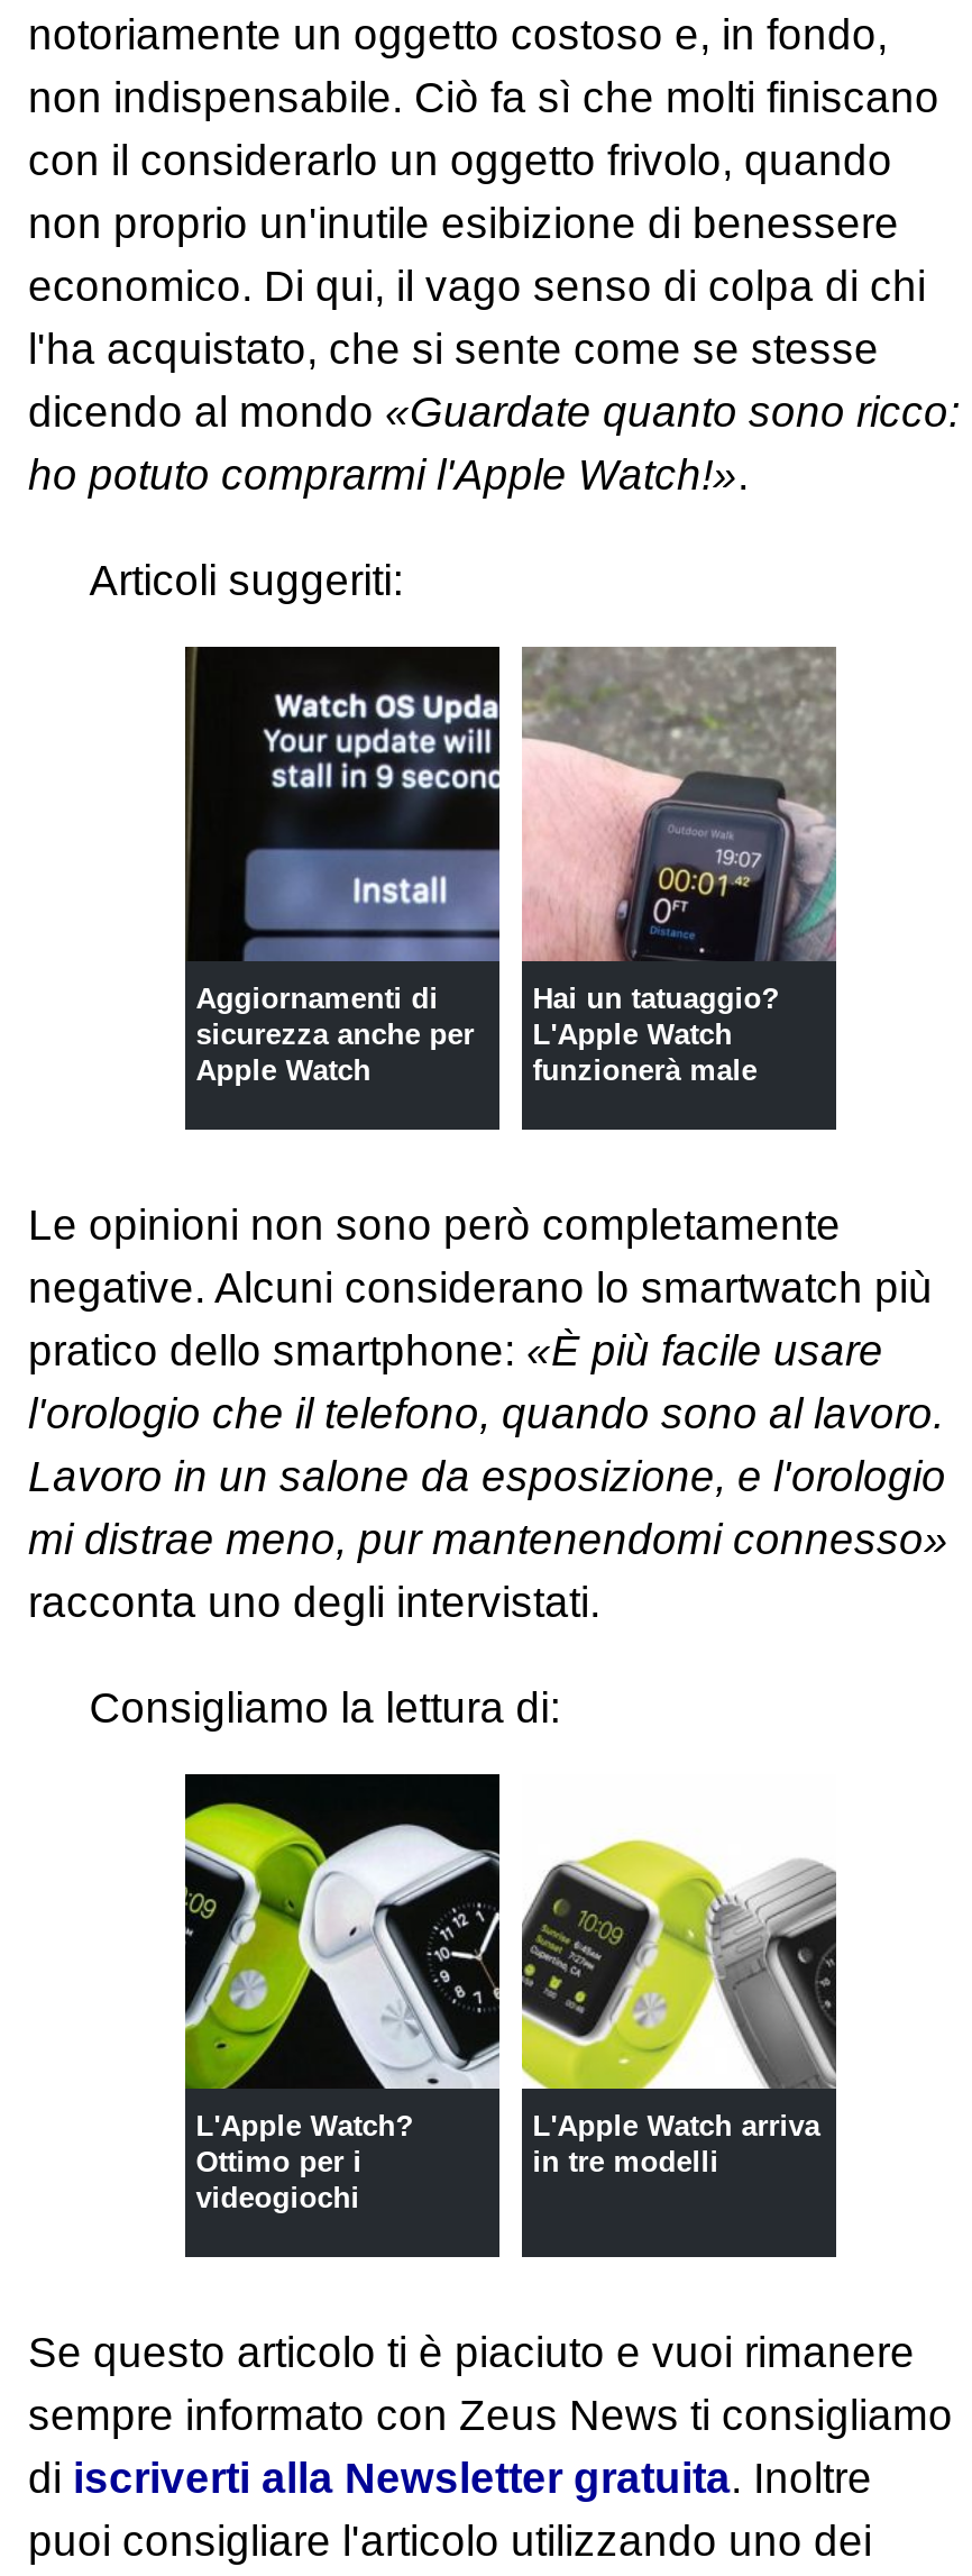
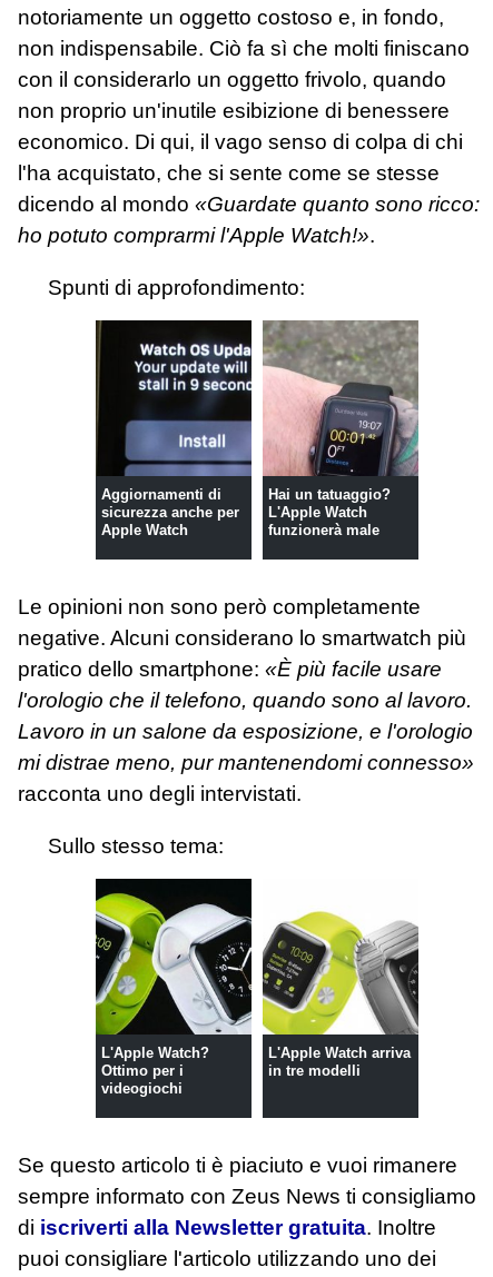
[89,557,403,604] Articoli suggeriti: -> [48,276,305,299] Spunti di approfondimento:
[89,1685,561,1732] Consigliamo la lettura di: -> [48,835,224,858] Sullo stesso tema:

